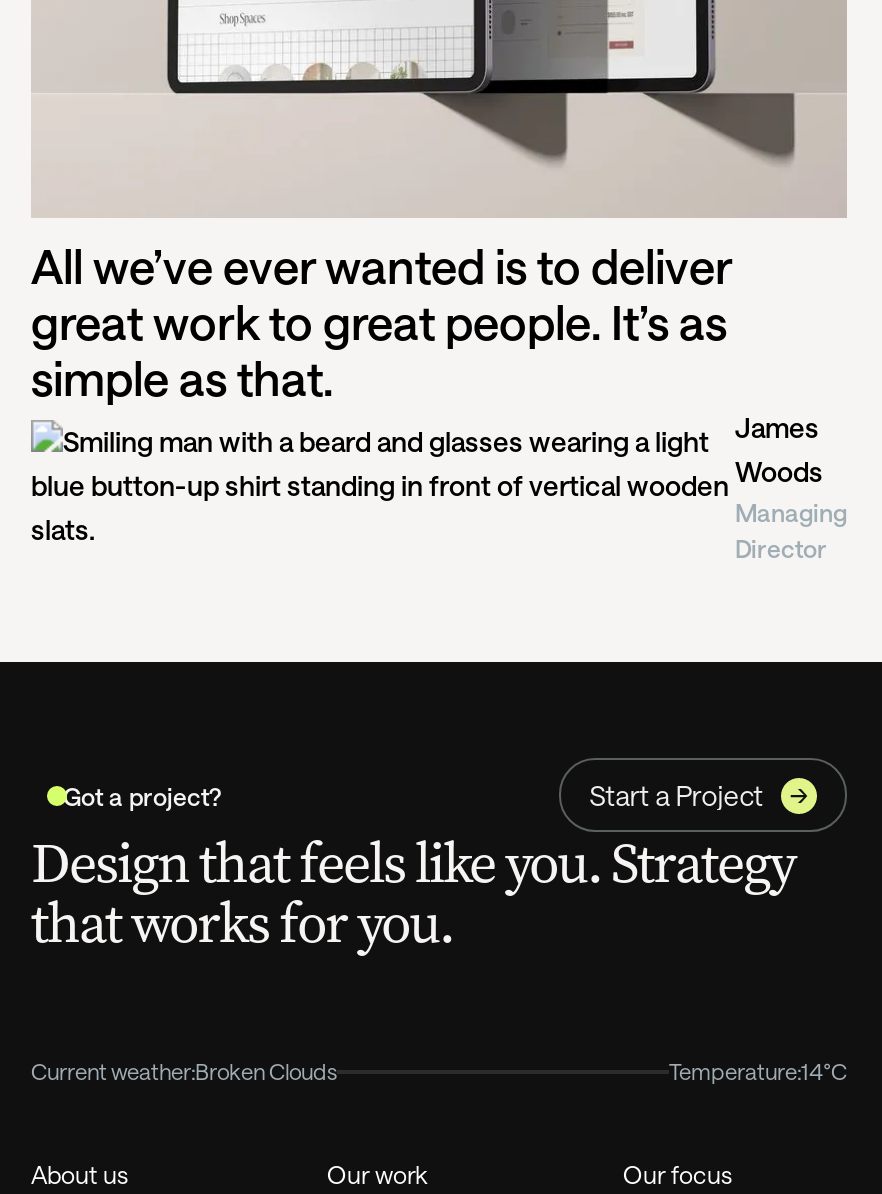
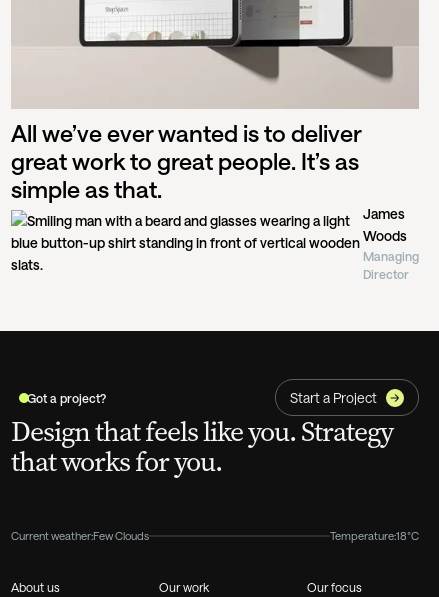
[31,1058,337,1084] Current weather:Broken Clouds -> [11,529,149,542] Current weather:Few Clouds
[669,1058,847,1084] Temperature:14°C -> [330,529,419,542] Temperature:18°C

